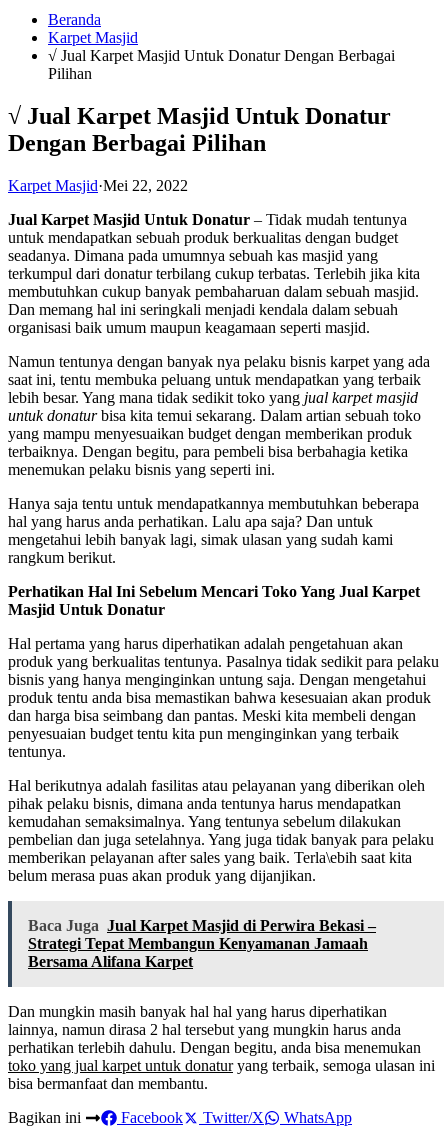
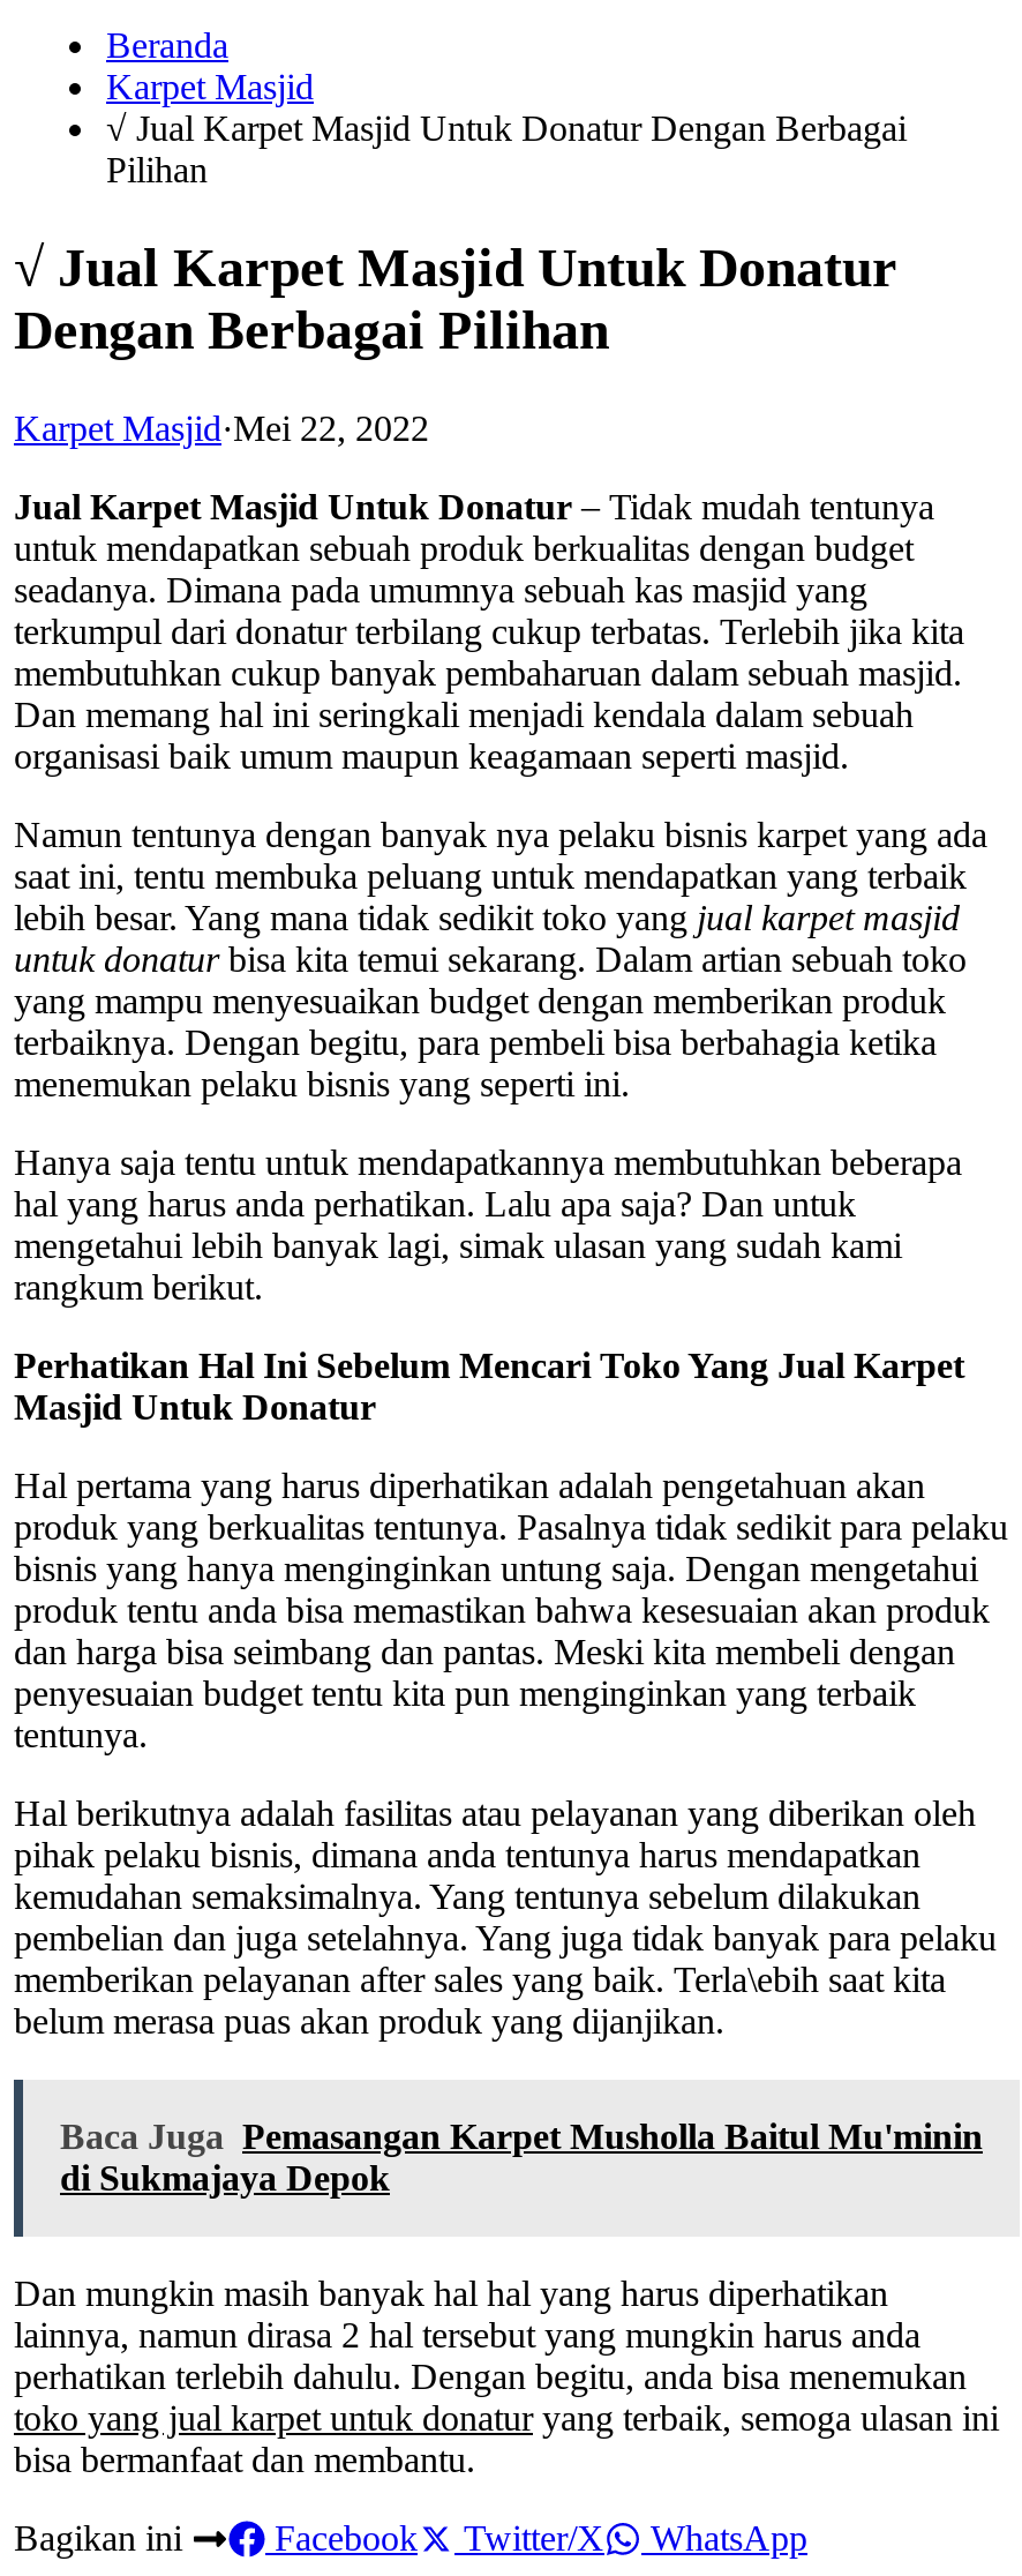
[28,917,376,970] Baca Juga Jual Karpet Masjid di Perwira Bekasi – | Strategi Tepat Membangun Kenyamanan Jamaah | Bersama Alifana Karpet -> [60,2116,983,2197] Baca Juga Pemasangan Karpet Musholla Baitul Mu'minin | di Sukmajaya Depok

